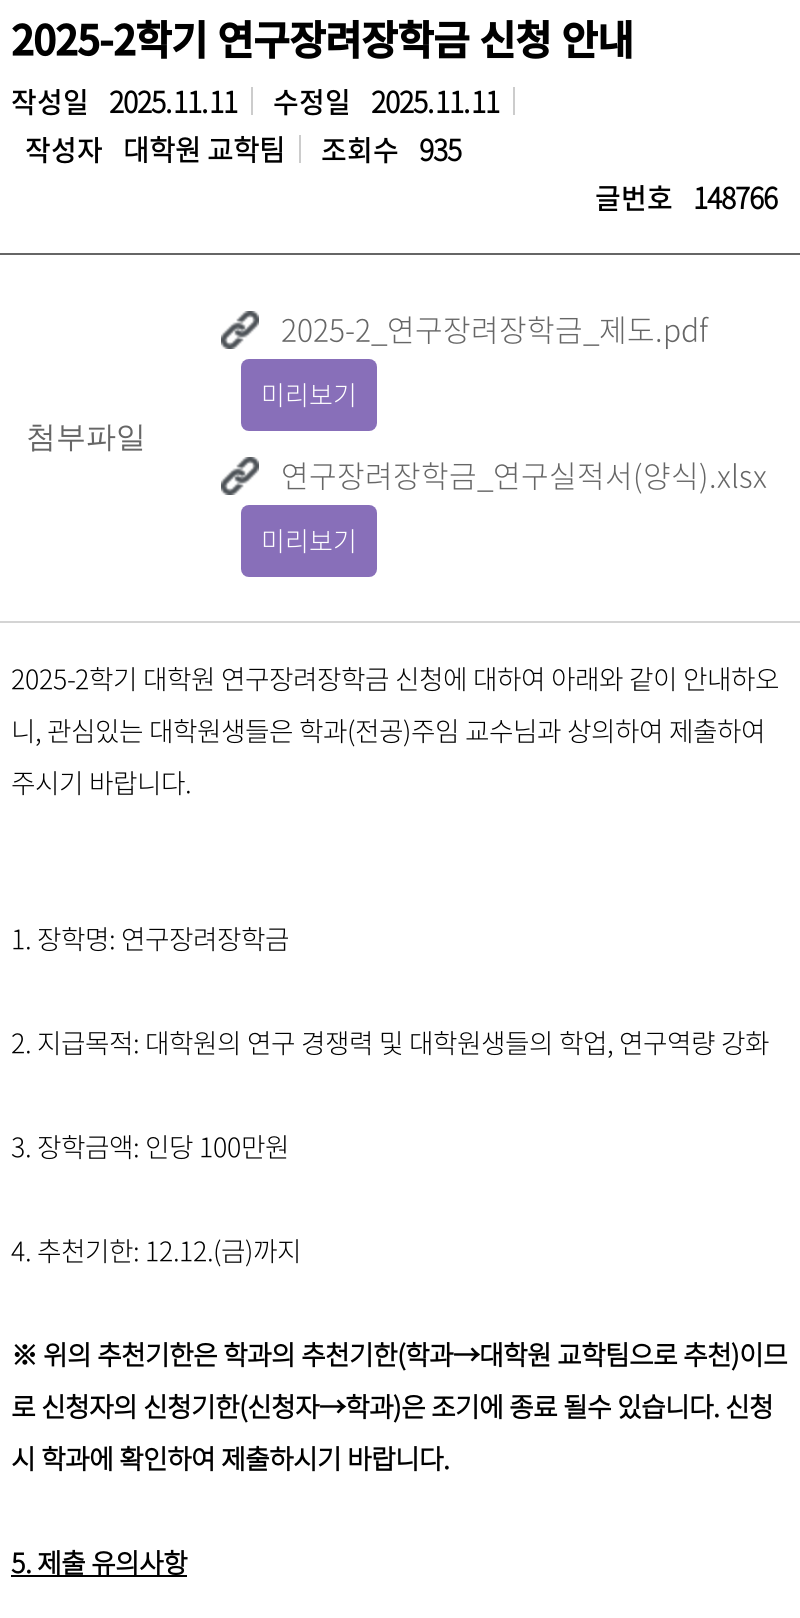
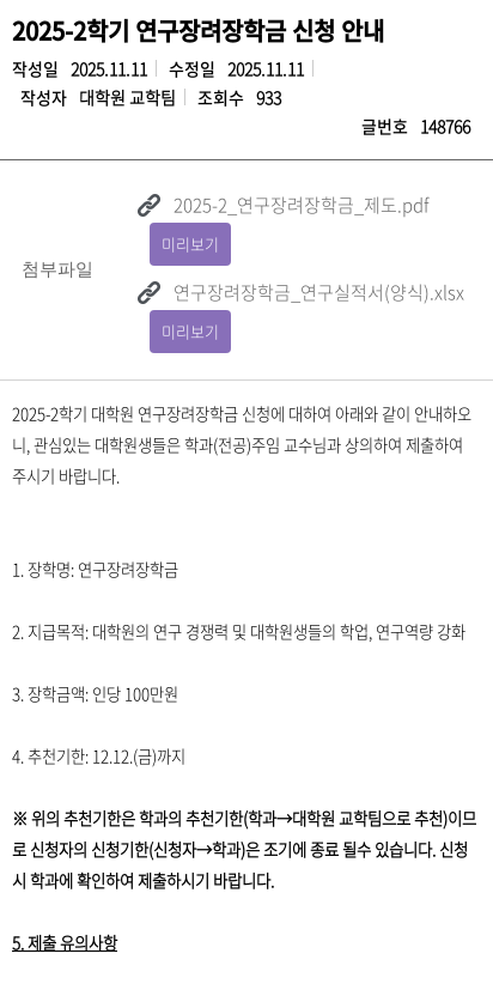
[25,129,461,169] 작성자 대학원 교학팀 조회수 935 -> [20,85,281,109] 작성자 대학원 교학팀 조회수 933

